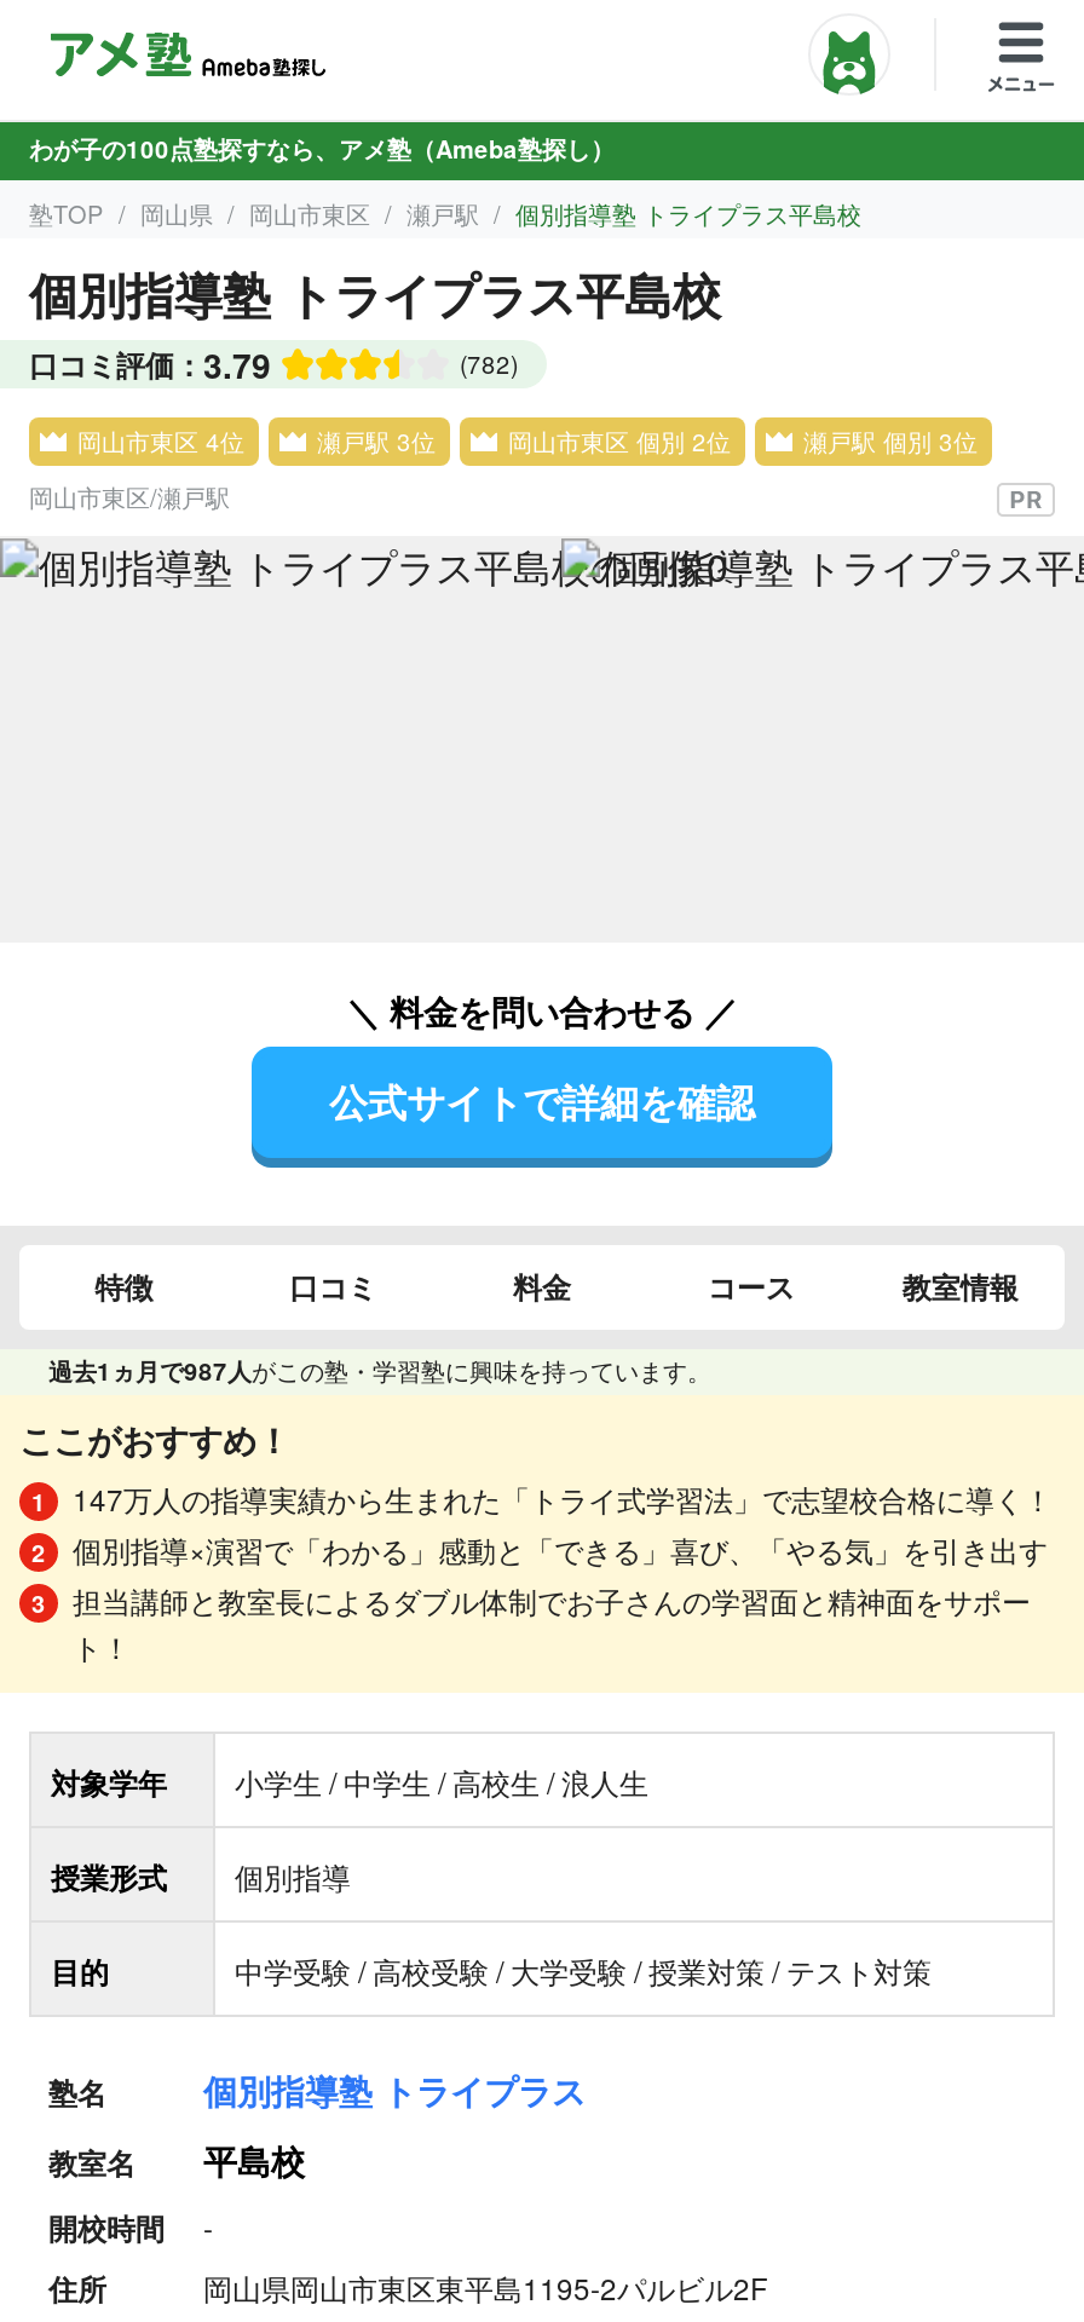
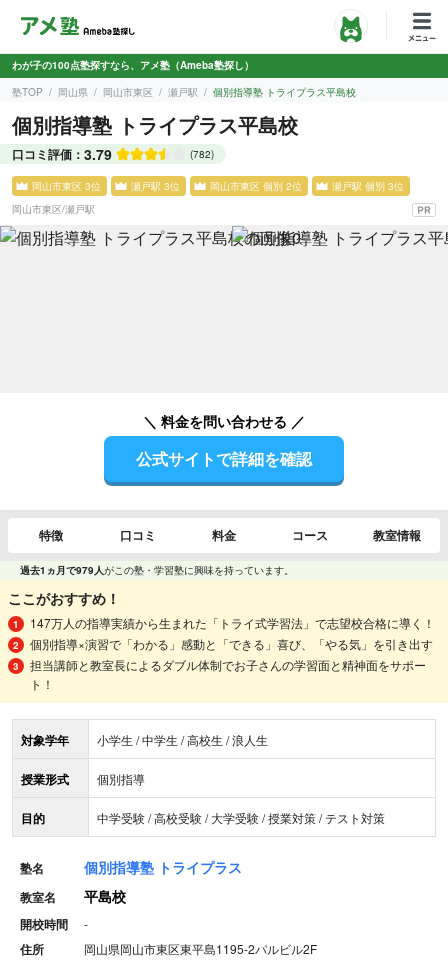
[77,425,244,459] 岡山市東区 4位 -> [32,179,101,193] 岡山市東区 3位
[48,1354,711,1388] 過去1ヵ月で987人がこの塾・学習塾に興味を持っています。 -> [20,563,294,577] 過去1ヵ月で979人がこの塾・学習塾に興味を持っています。

